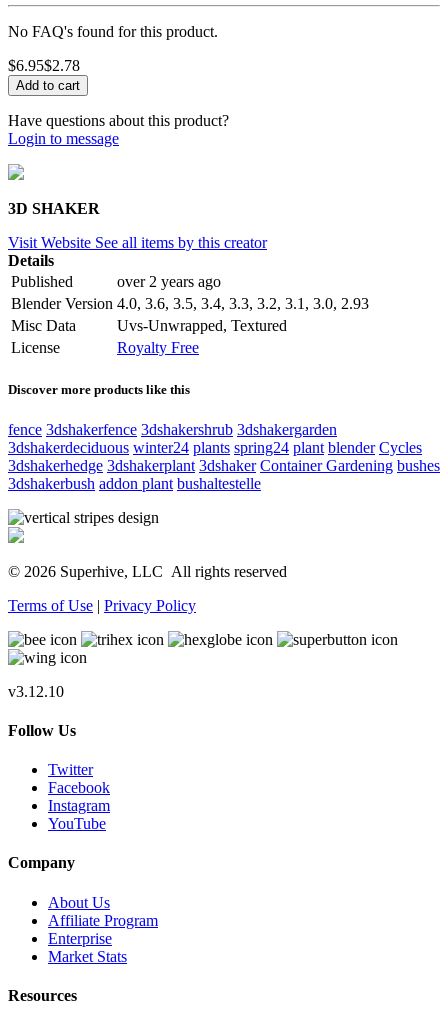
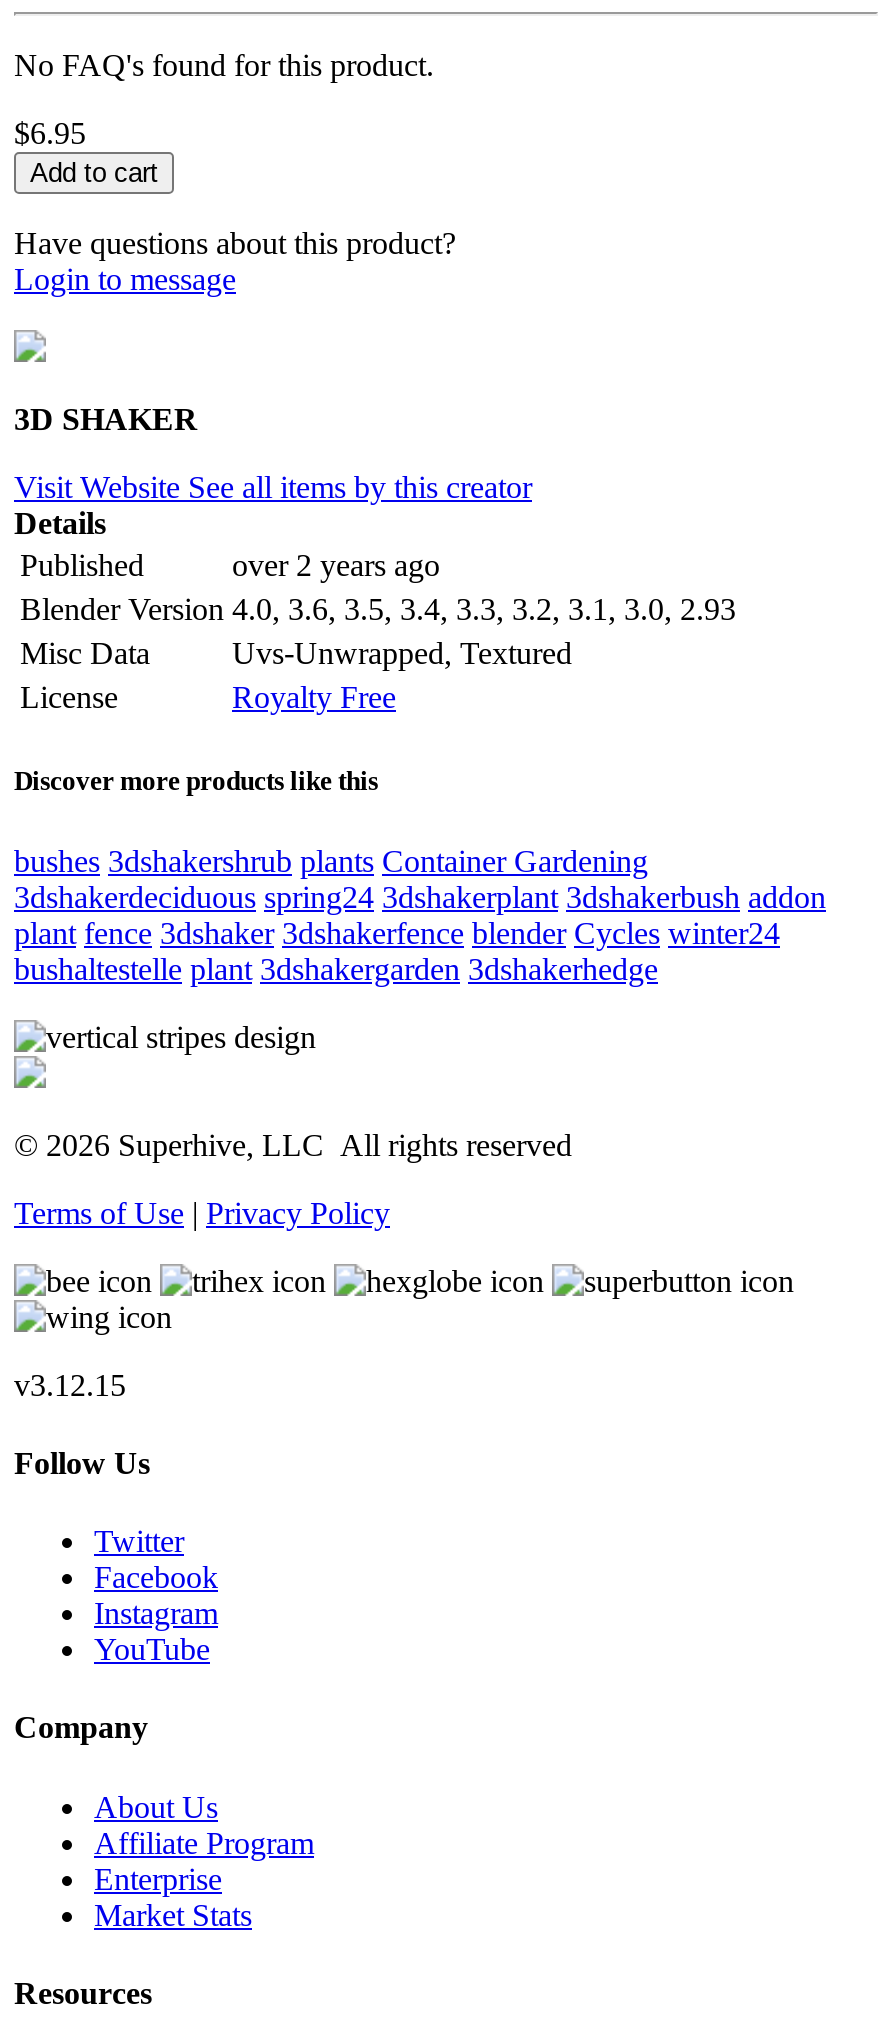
[8,57,80,74] $6.95$2.78 -> [14,117,86,151] $6.95
[8,421,440,492] fence 3dshakerfence 3dshakershrub 3dshakergarden | 3dshakerdeciduous winter24 plants spring24 plant blender Cycles | 3dshakerhedge 3dshakerplant 3dshaker Container Gardening bushes | 3dshakerbush addon plant bushaltestelle -> [14,843,826,985] bushes 3dshakershrub plants Container Gardening | 3dshakerdeciduous spring24 3dshakerplant 3dshakerbush addon | plant fence 3dshaker 3dshakerfence blender Cycles winter24 | bushaltestelle plant 3dshakergarden 3dshakerhedge
[8,683,64,700] v3.12.10 -> [14,1367,126,1401] v3.12.15

